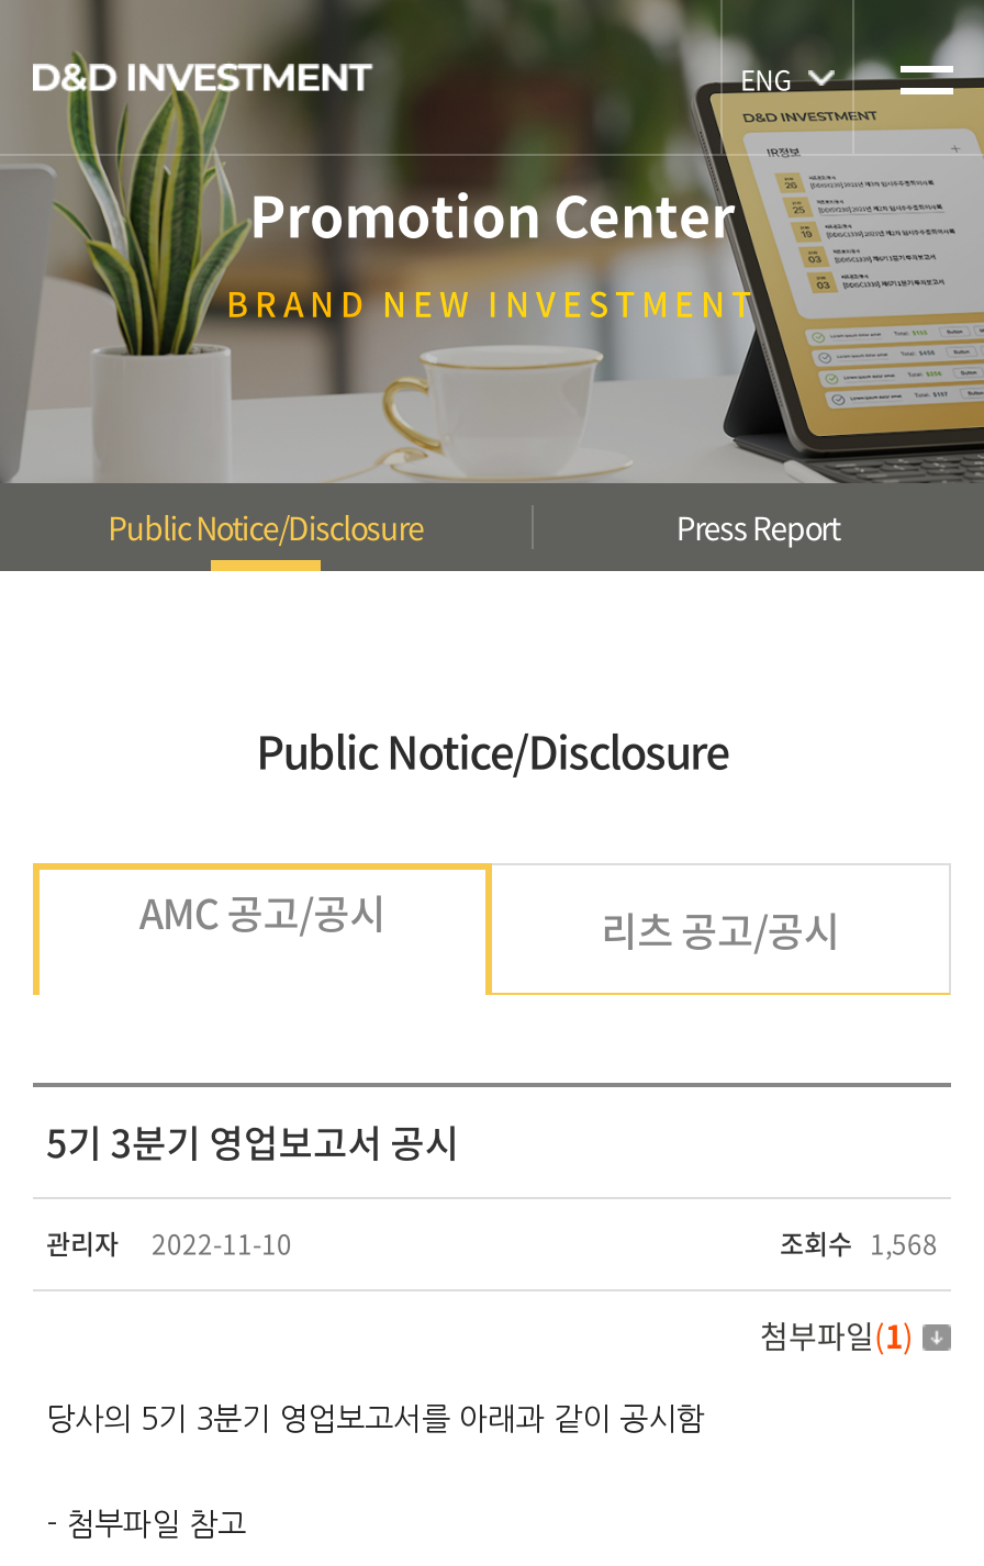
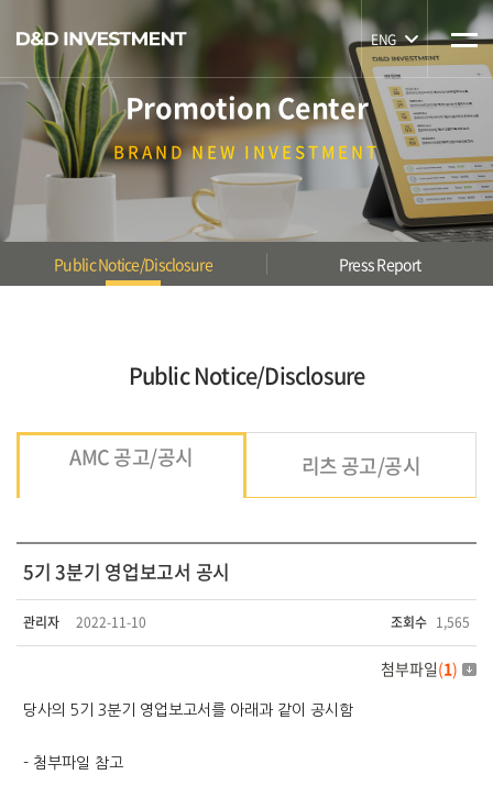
[780,1223,938,1263] 조회수 1,568 -> [391,612,470,632] 조회수 1,565

